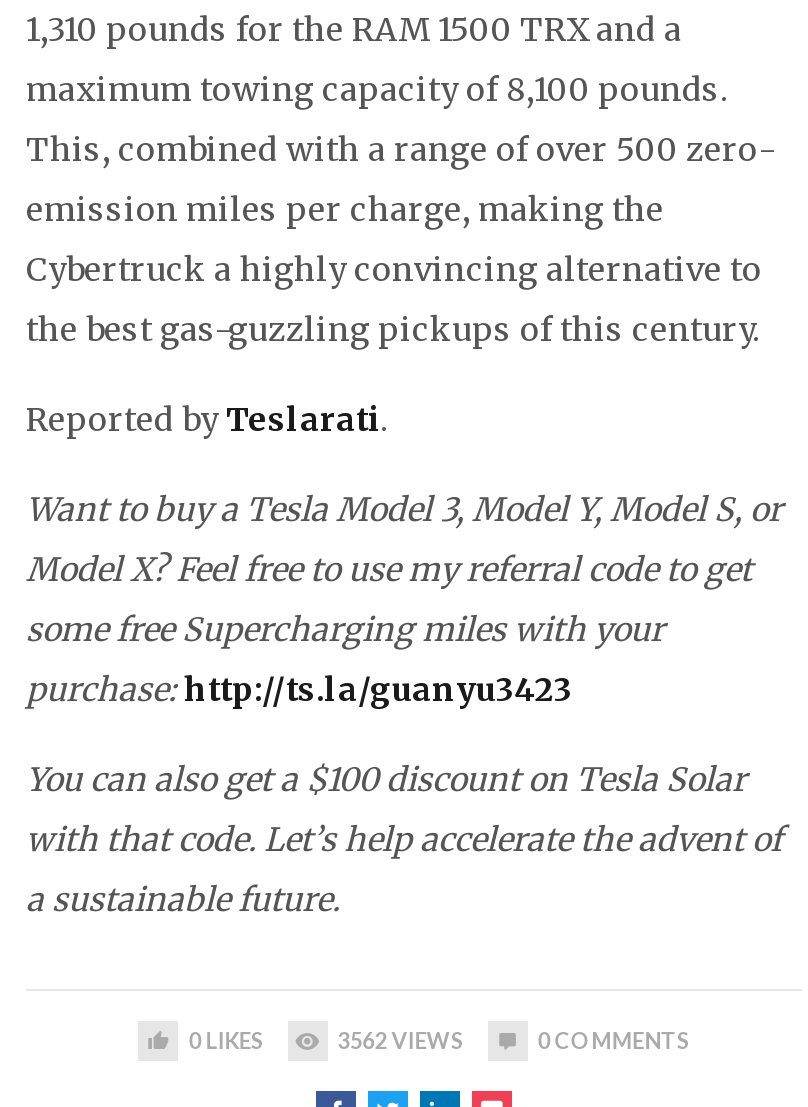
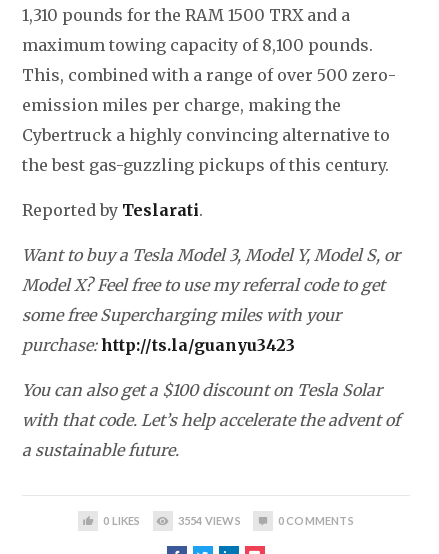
[337,1028,463,1054] 3562 VIEWS -> [178,514,241,527] 3554 VIEWS

